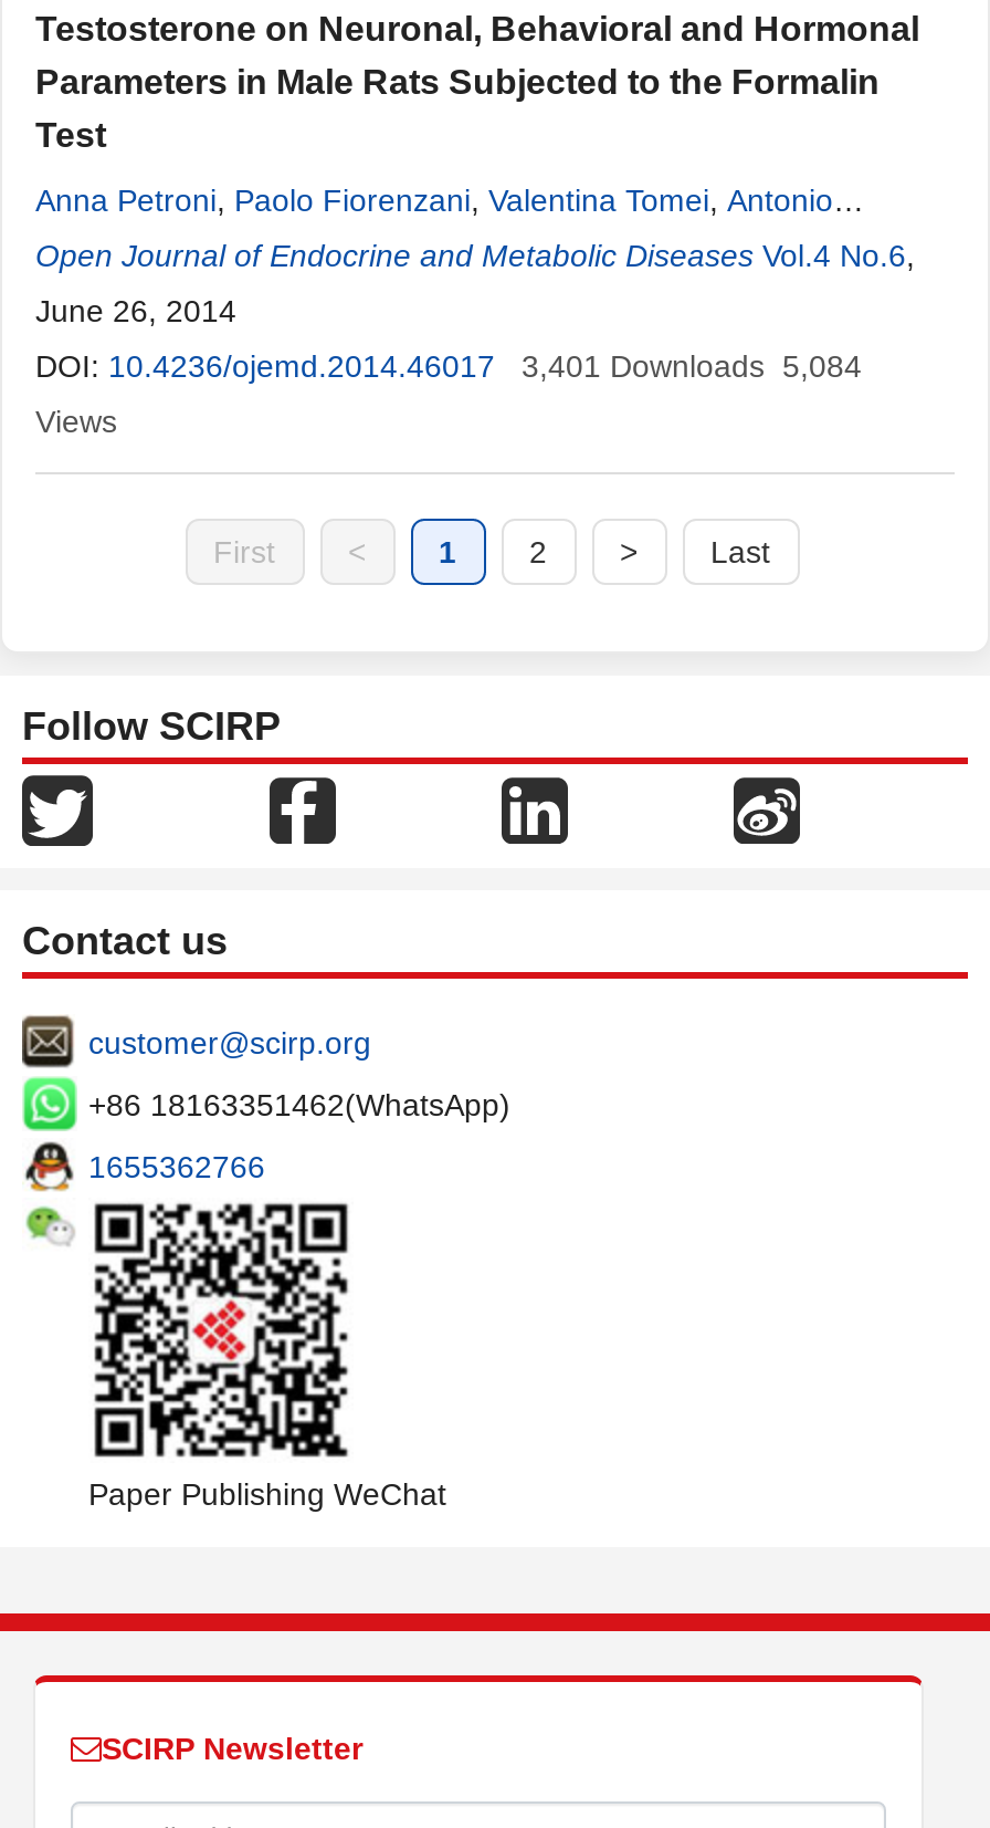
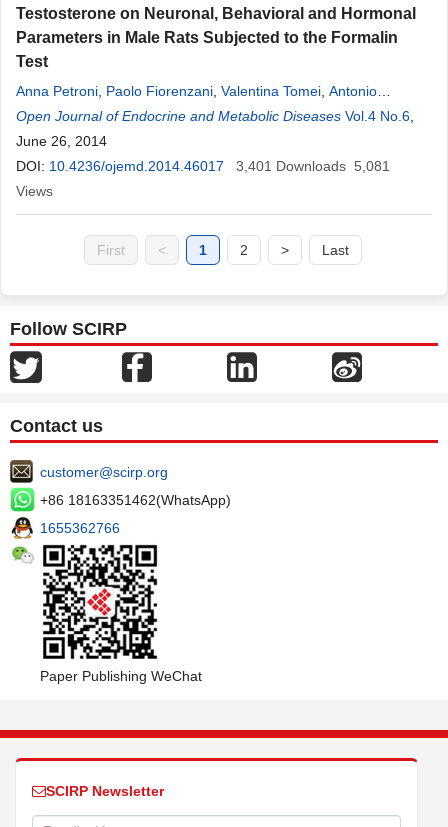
[35,348,862,384] DOI: 10.4236/ojemd.2014.46017 3,401 Downloads 5,084 -> [16,158,390,174] DOI: 10.4236/ojemd.2014.46017 3,401 Downloads 5,081

